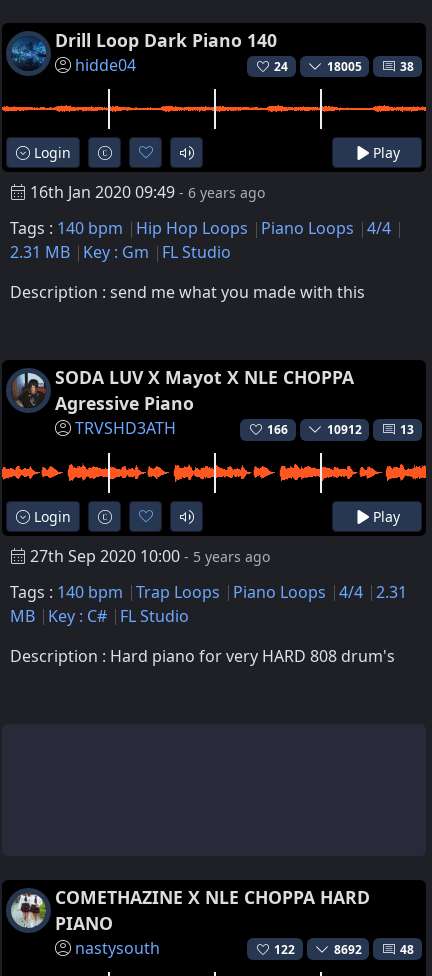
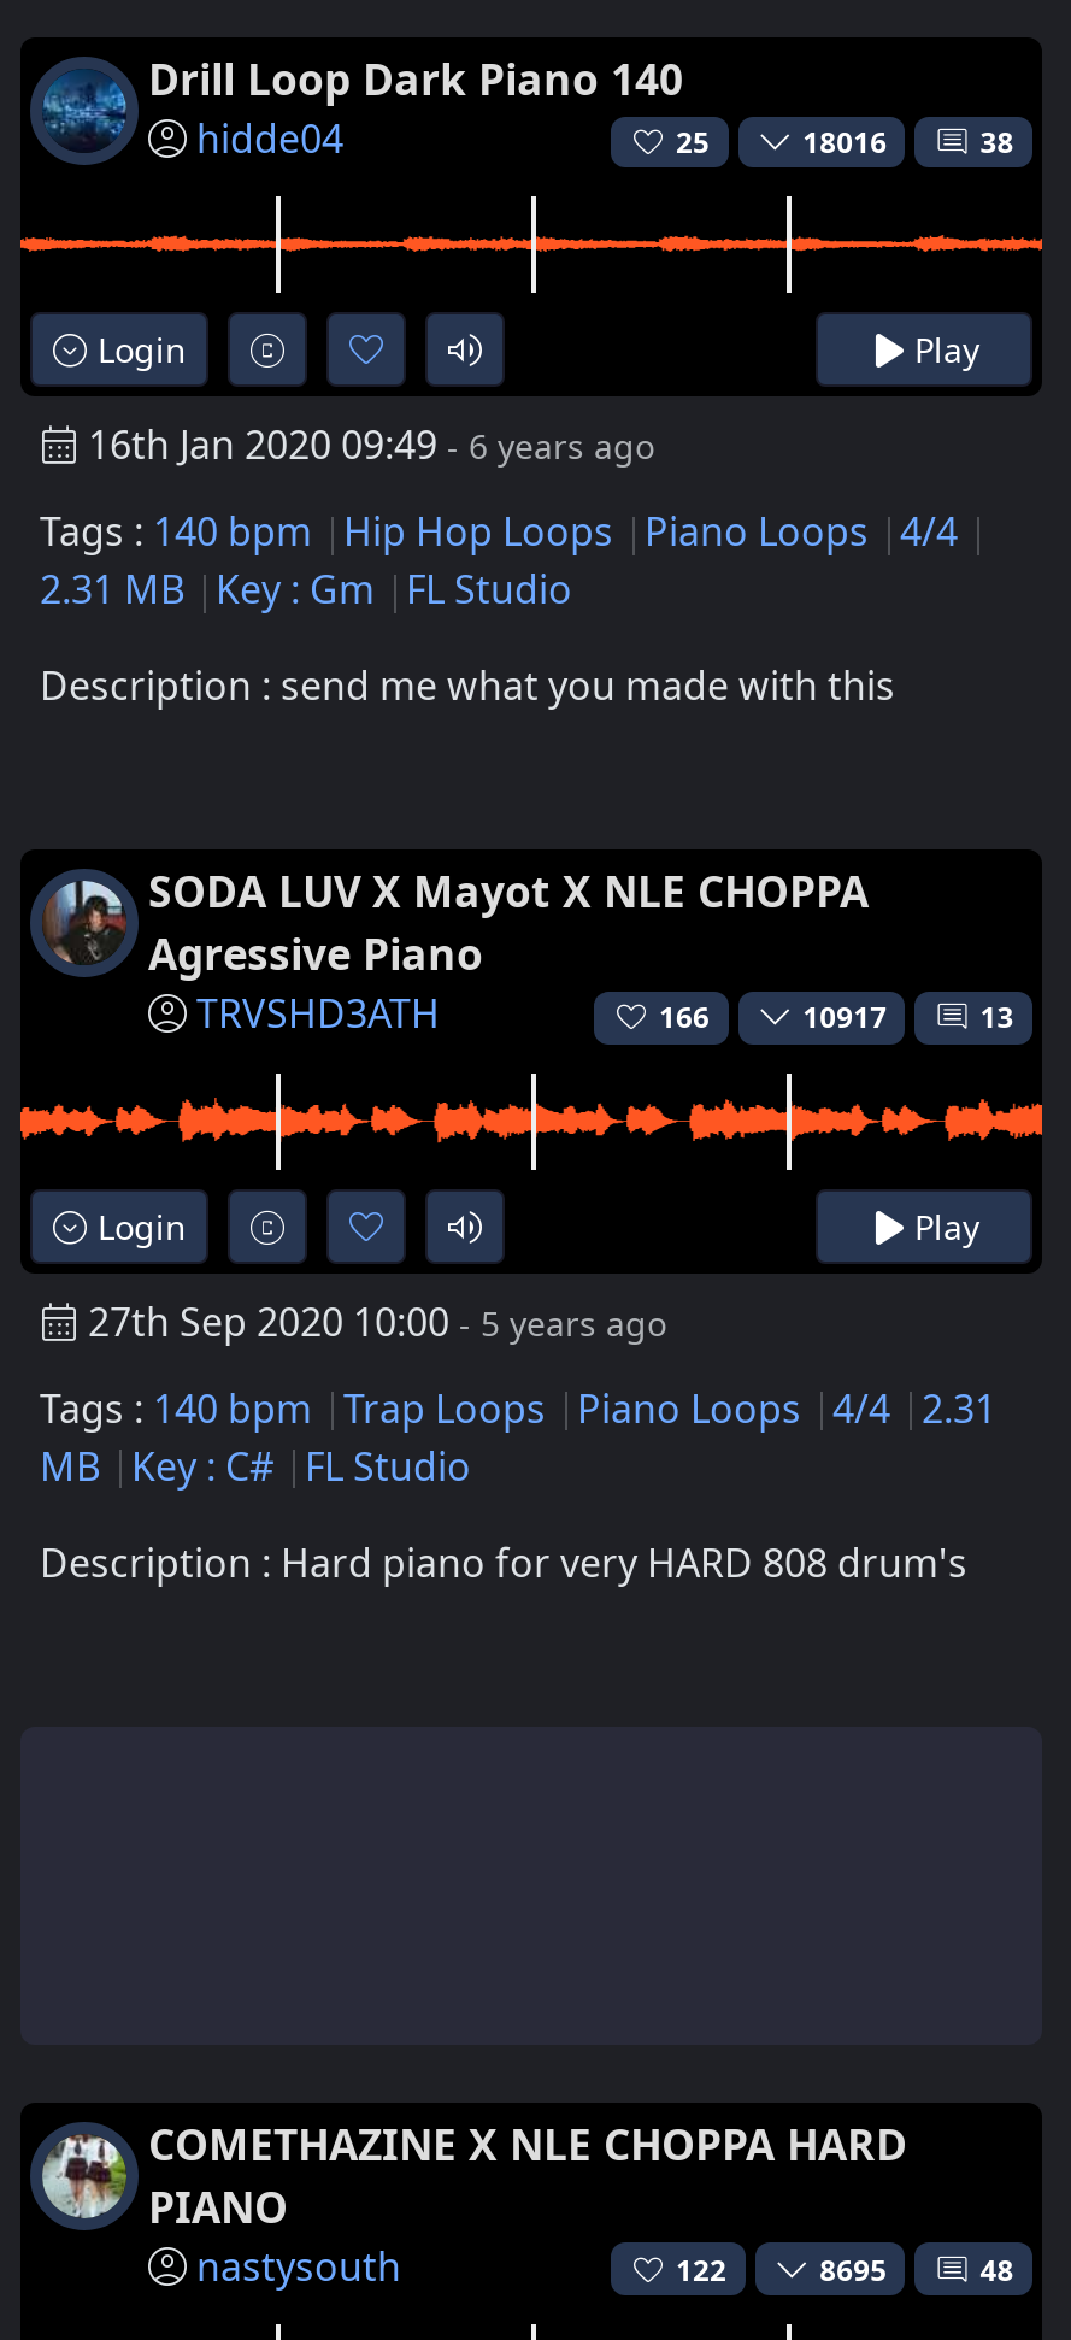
[274,58,288,75] 24 -> [676,122,710,163] 25
[327,58,362,75] 18005 -> [803,122,887,163] 18016
[327,421,362,438] 10912 -> [803,997,887,1038] 10917
[334,941,362,958] 8692 -> [819,2249,887,2290] 8695

